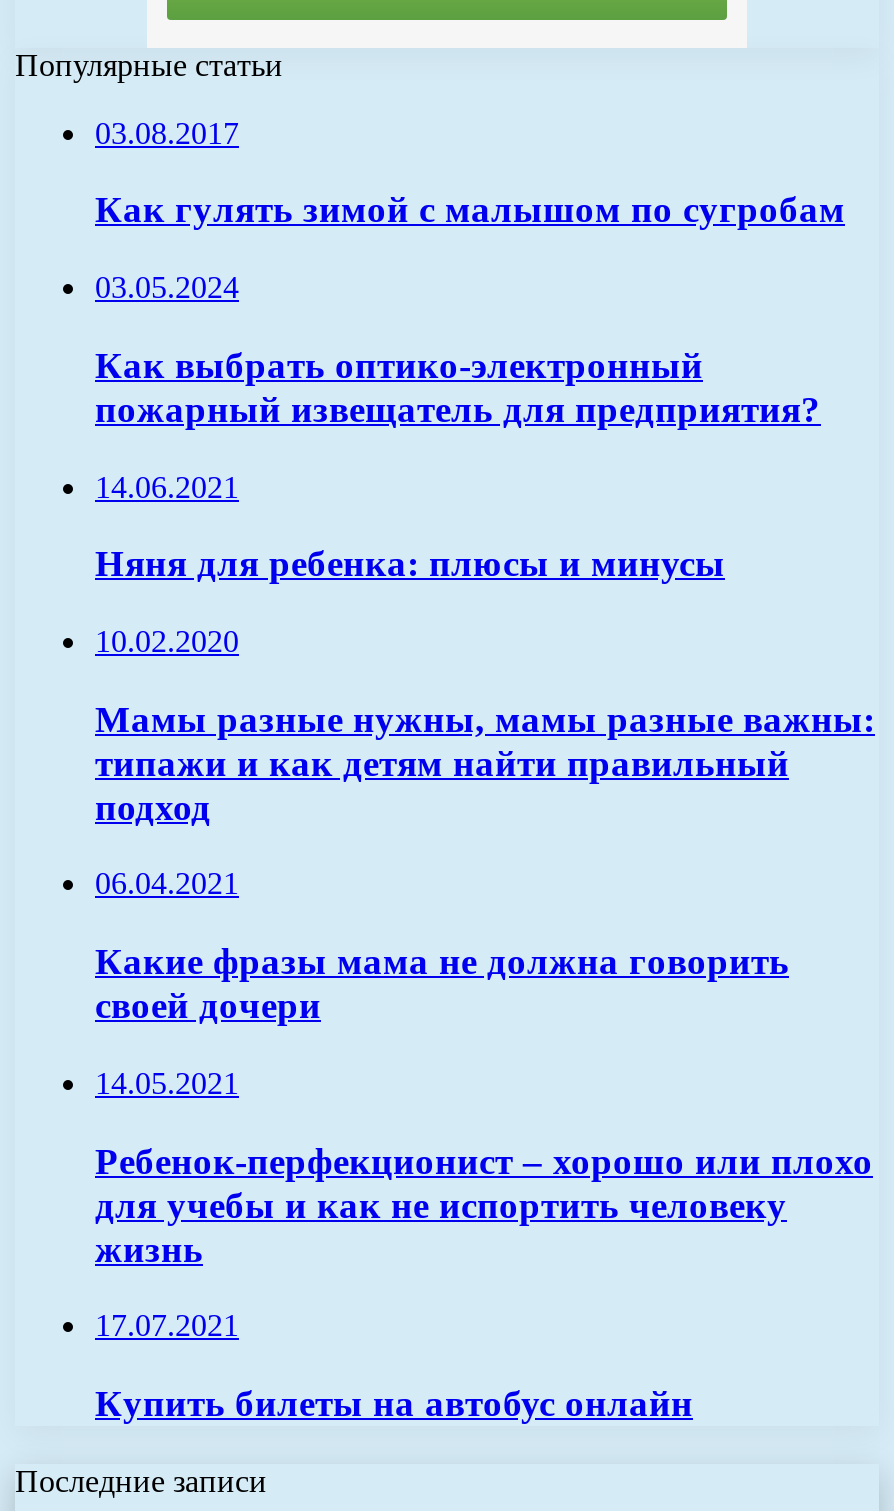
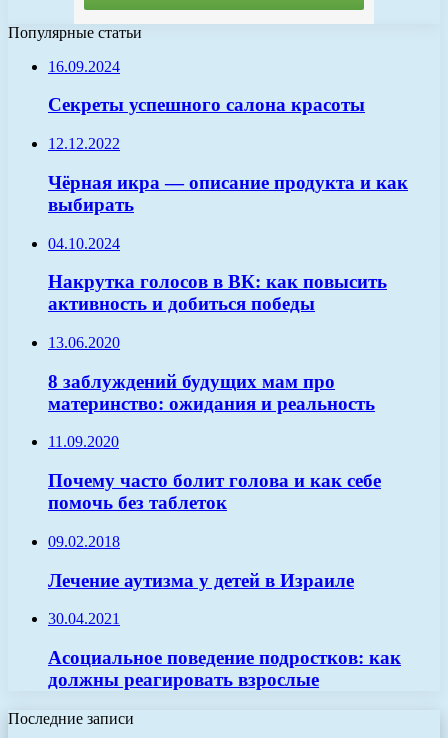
[95,115,239,149] 03.08.2017 -> [48,58,120,75] 16.09.2024
[95,189,845,231] Как гулять зимой с малышом по сугробам -> [48,94,365,115] Секреты успешного салона красоты
[95,270,239,304] 03.05.2024 -> [48,135,120,152] 12.12.2022
[95,344,821,430] Как выбрать оптико-электронный | пожарный извещатель для предприятия? -> [48,172,408,215] Чёрная икра — описание продукта и как | выбирать
[95,469,239,503] 14.06.2021 -> [48,235,120,252] 04.10.2024
[95,543,725,585] Няня для ребенка: плюсы и минусы -> [48,271,387,314] Накрутка голосов в ВК: как повысить | активность и добиться победы
[95,624,239,658] 10.02.2020 -> [48,334,120,351] 13.06.2020
[95,697,875,827] Мамы разные нужны, мамы разные важны: | типажи и как детям найти правильный | подход -> [48,371,375,414] 8 заблуждений будущих мам про | материнство: ожидания и реальность
[95,867,239,901] 06.04.2021 -> [48,433,119,450] 11.09.2020
[95,940,789,1026] Какие фразы мама не должна говорить | своей дочери -> [48,470,381,513] Почему часто болит голова и как себе | помочь без таблеток
[95,1066,239,1100] 14.05.2021 -> [48,533,120,550] 09.02.2018
[95,1139,873,1269] Ребенок-перфекционист – хорошо или плохо | для учебы и как не испортить человеку | жизнь -> [48,570,354,591] Лечение аутизма у детей в Израиле
[95,1309,239,1343] 17.07.2021 -> [48,610,120,627] 30.04.2021
[95,1382,693,1424] Купить билеты на автобус онлайн -> [48,647,401,690] Асоциальное поведение подростков: как | должны реагировать взрослые

